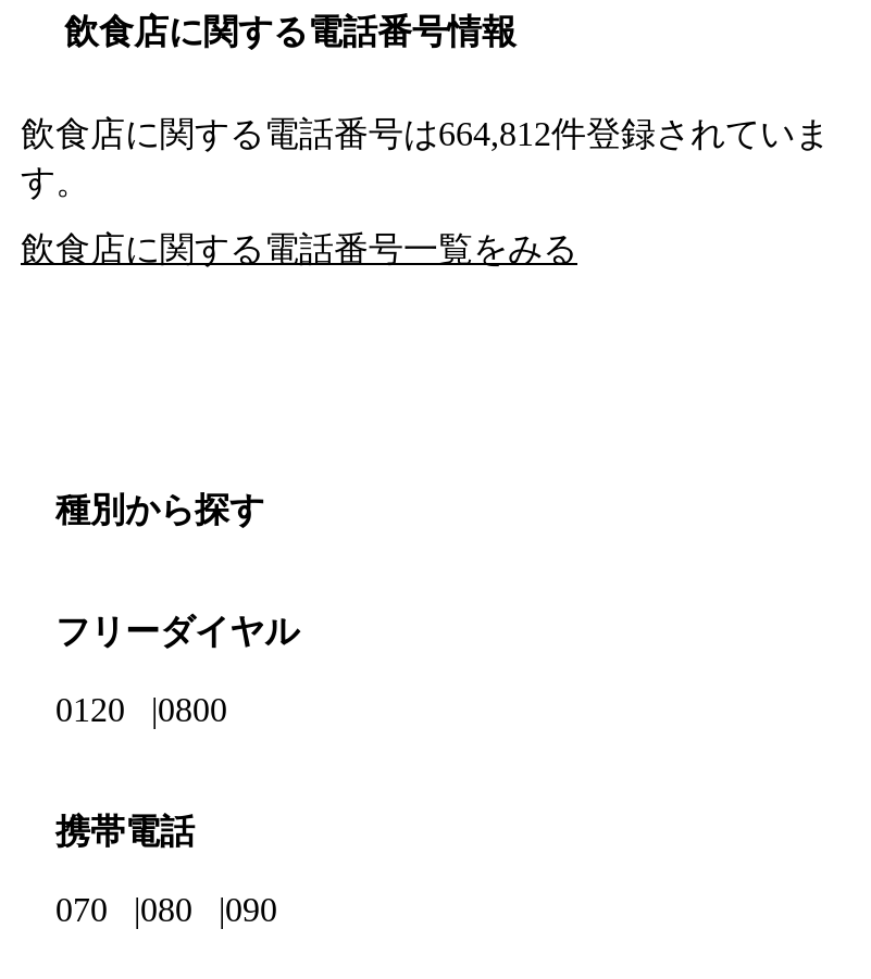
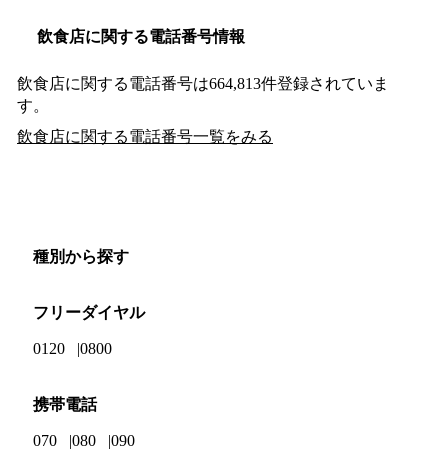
[21,116,830,153] 飲食店に関する電話番号は664,812件登録されていま -> [17,75,389,92] 飲食店に関する電話番号は664,813件登録されていま

